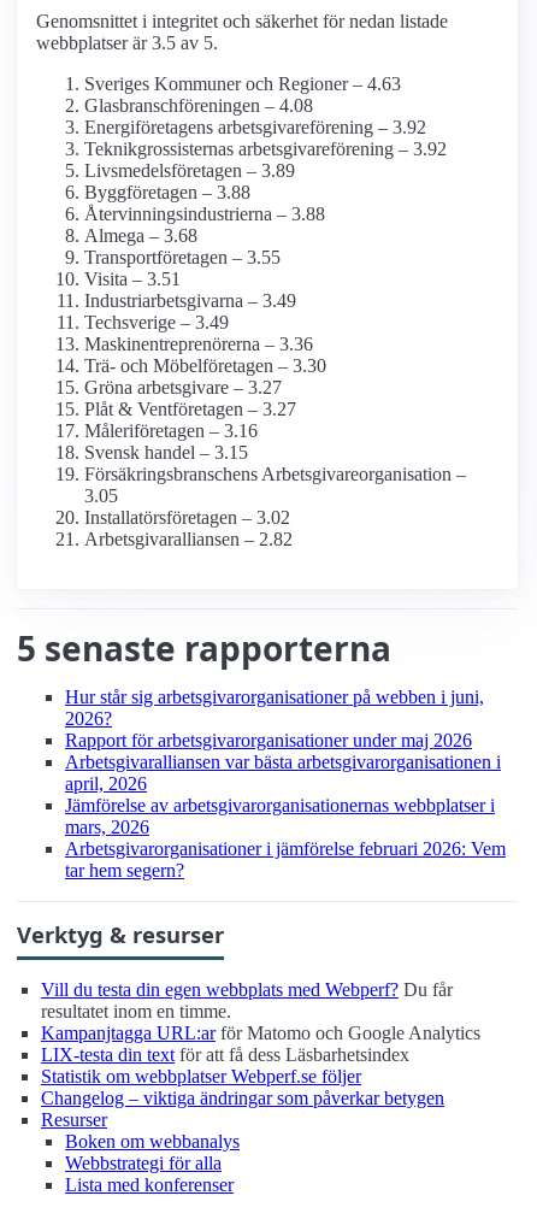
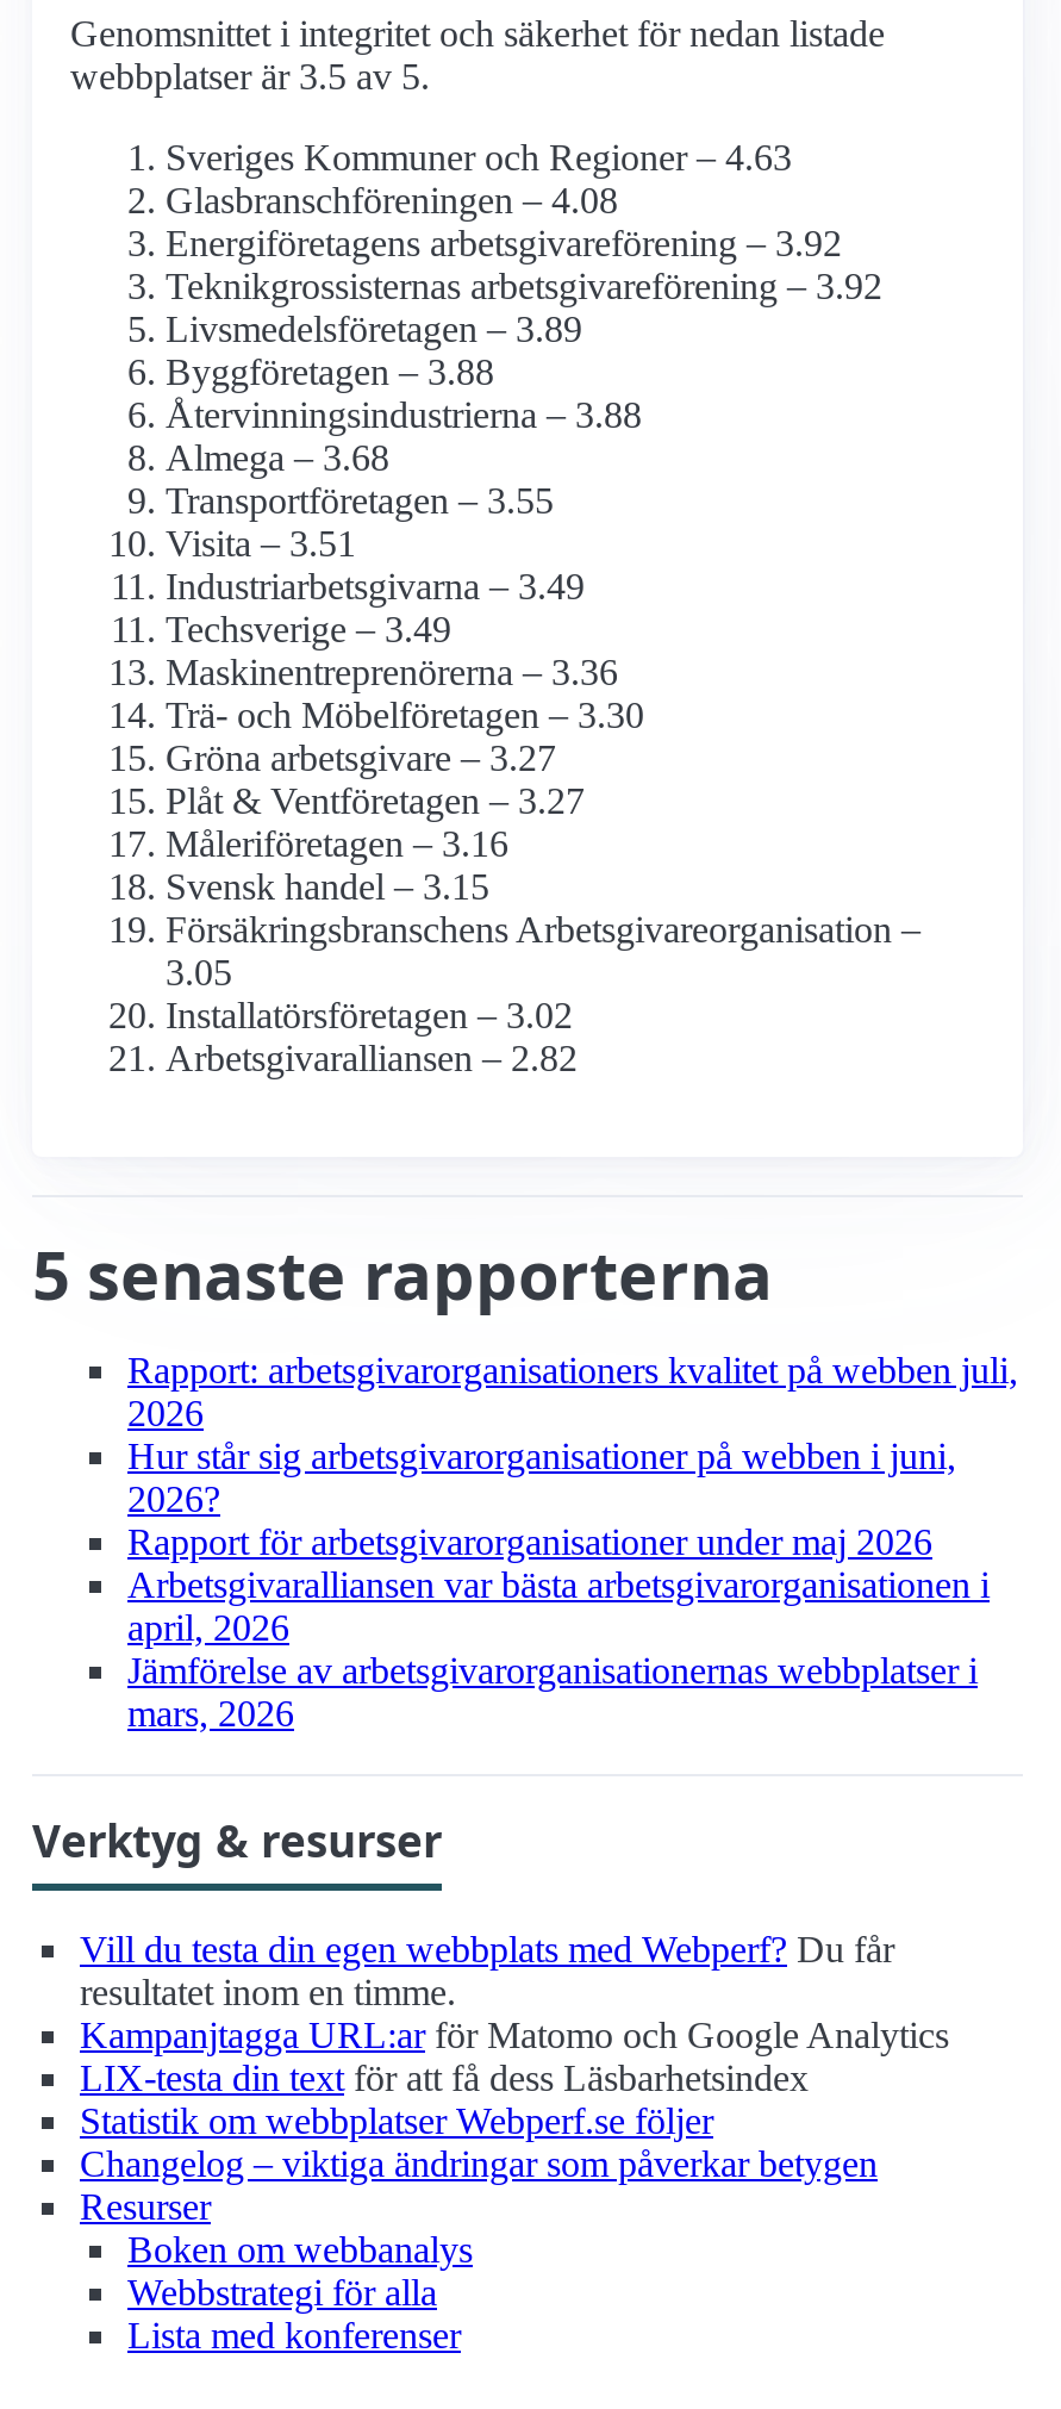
none -> [127,1350,1018,1434] Rapport: arbetsgivarorganisationers kvalitet på webben juli, | 2026
moved [65,687,501,837] -> [127,1436,990,1734]: Hur står sig arbetsgivarorganisationer på webben i juni, | 2026? | Rapport för arbetsgivarorganisationer under maj 2026 | Arbetsgivaralliansen var bästa arbetsgivarorganisationen i | april, 2026 | Jämförelse av arbetsgivarorganisationernas webbplatser i | mars, 2026
[65,839,506,881] Arbetsgivarorganisationer i jämförelse februari 2026: Vem | tar hem segern? -> none

